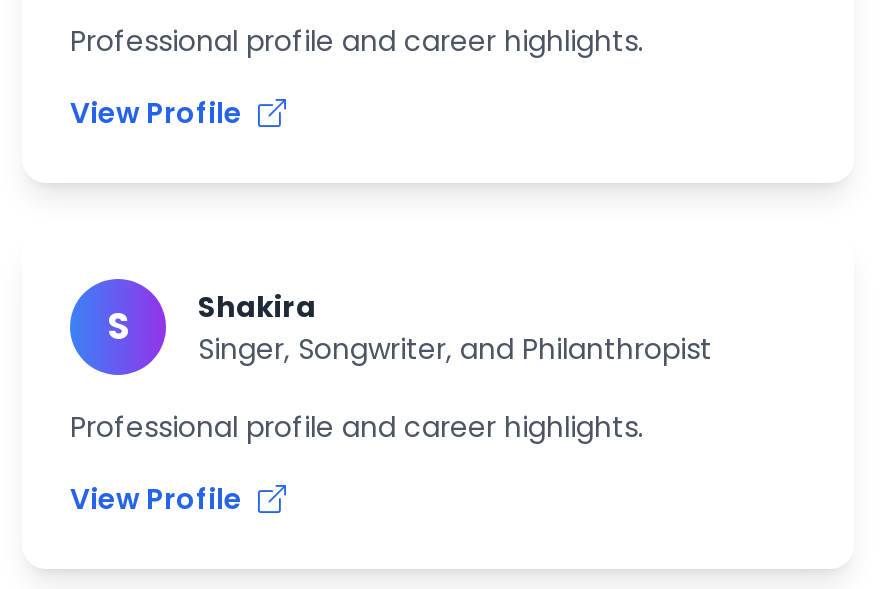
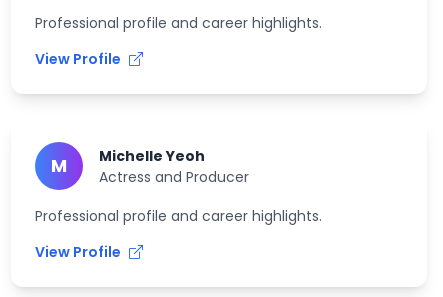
[107,286,712,368] S | Shakira | Singer, Songwriter, and Philanthropist -> [51,145,249,186] M | Michelle Yeoh | Actress and Producer

